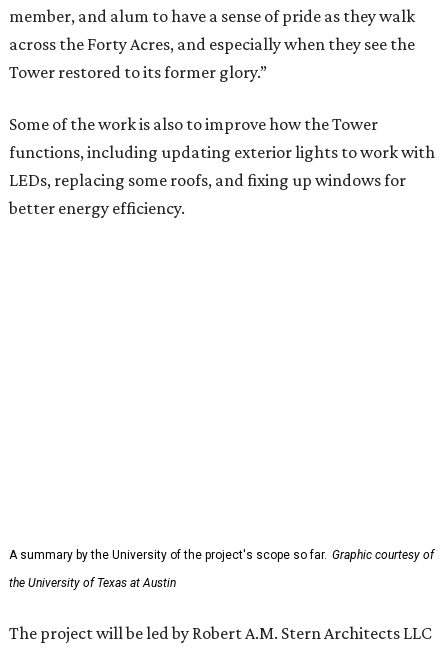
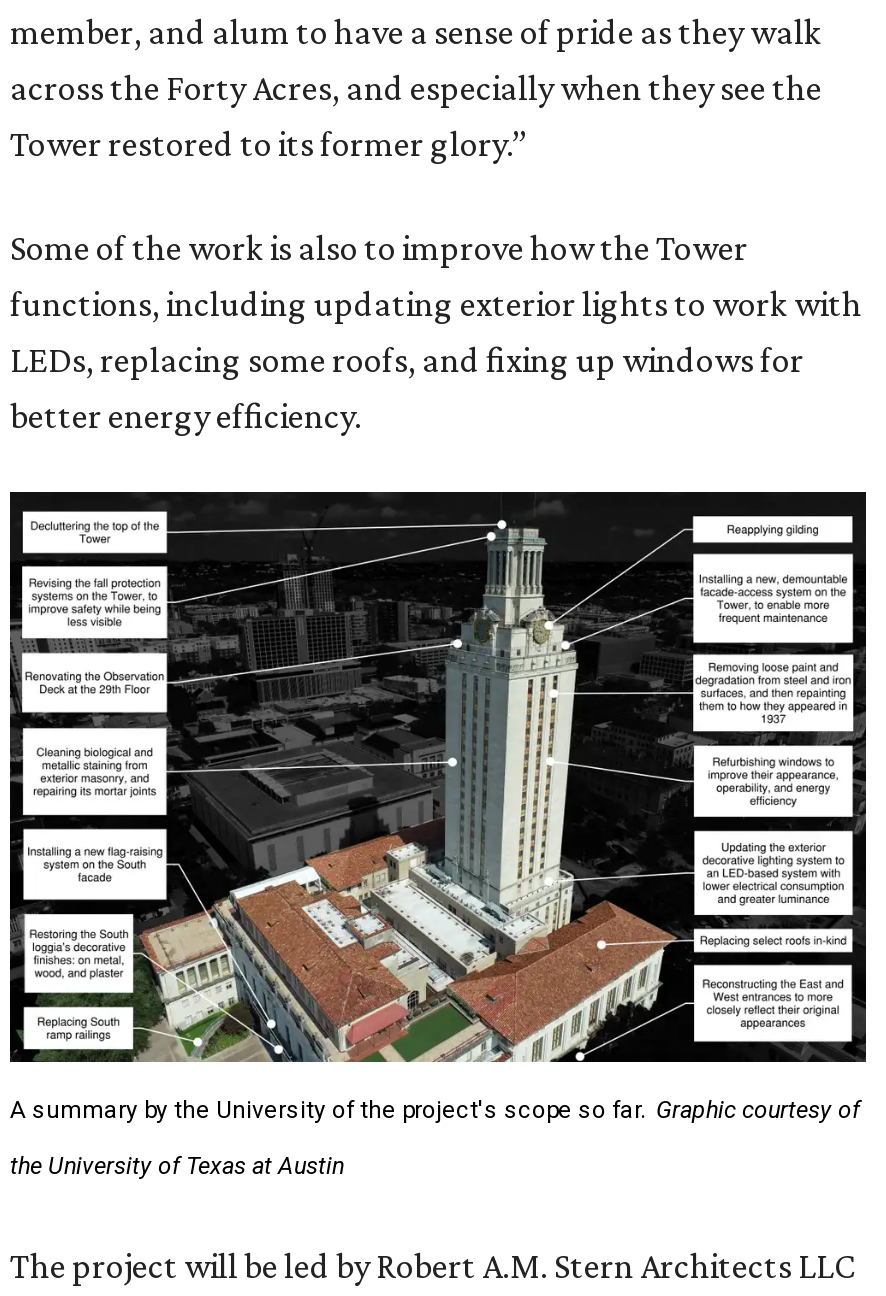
none -> [8,489,868,1065] [image]

